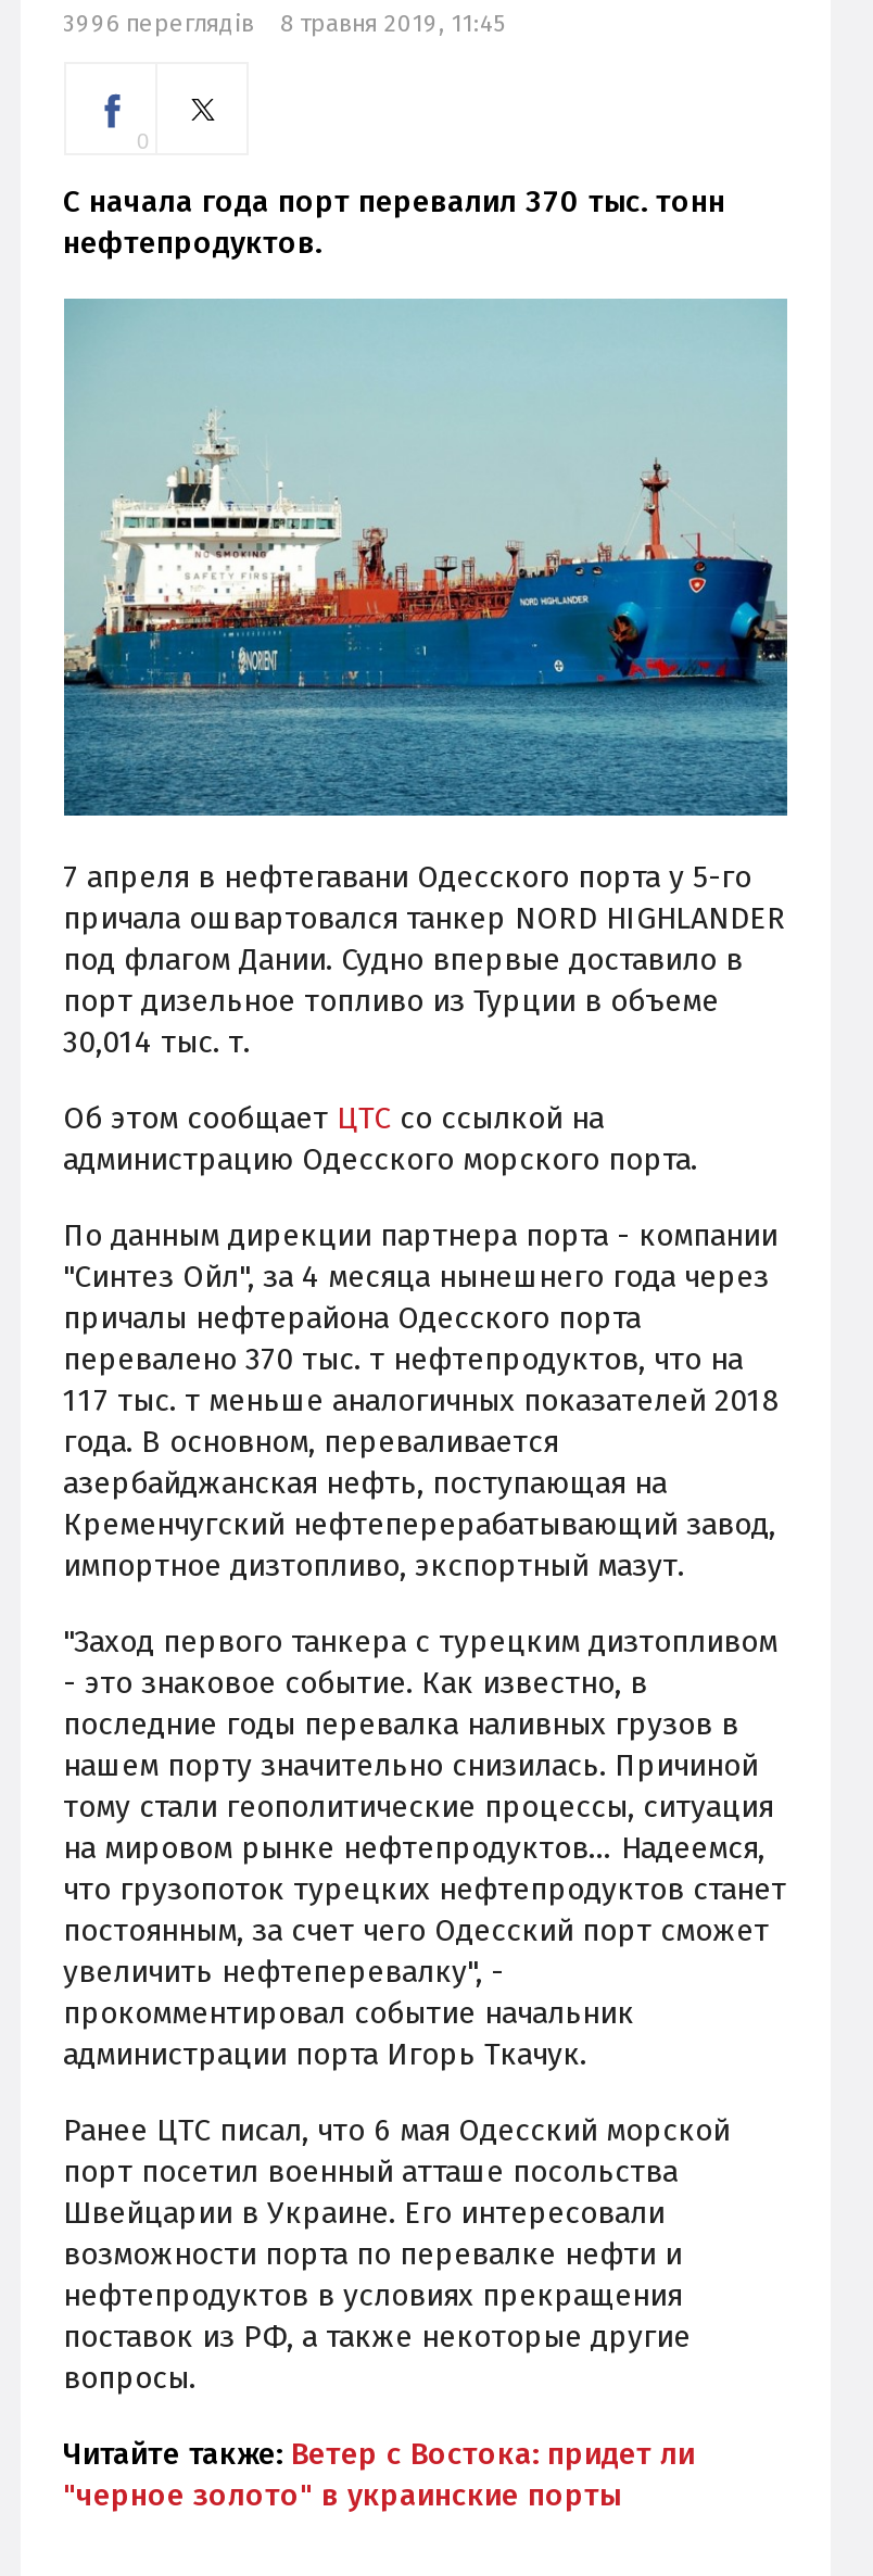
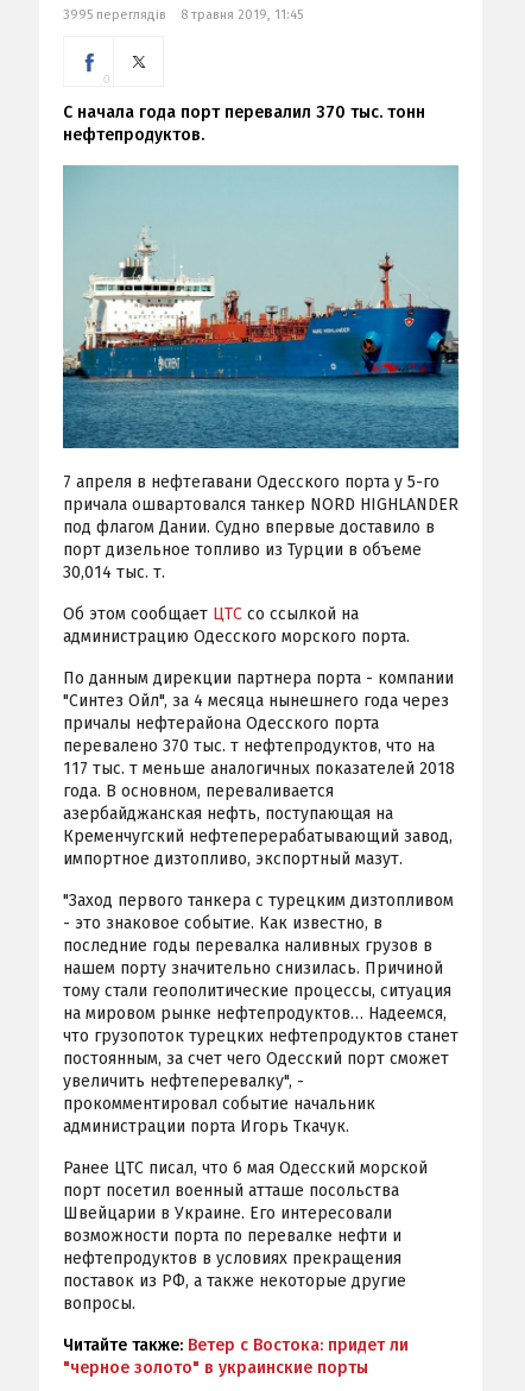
[63,10,504,38] 3996 переглядів 8 травня 2019, 11:45 -> [62,7,302,23] 3995 переглядів 8 травня 2019, 11:45

